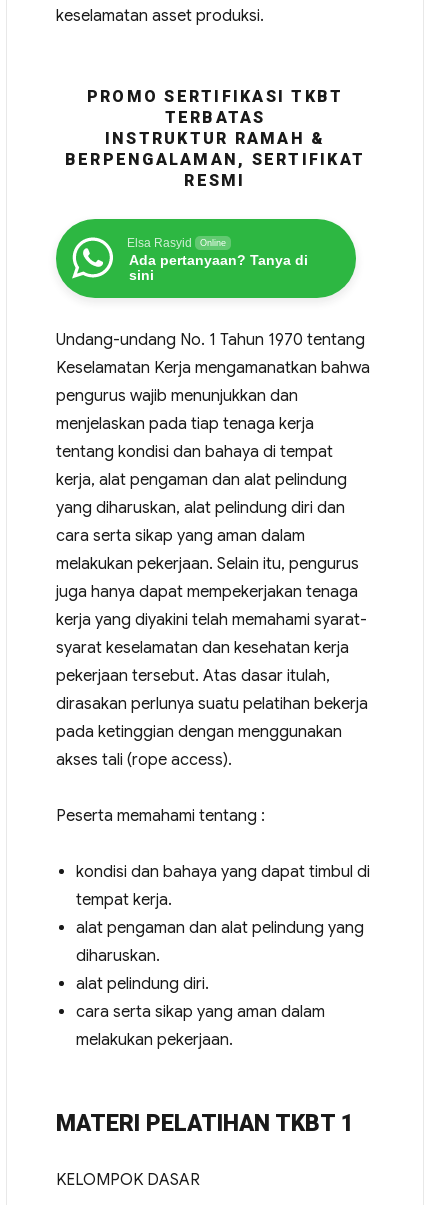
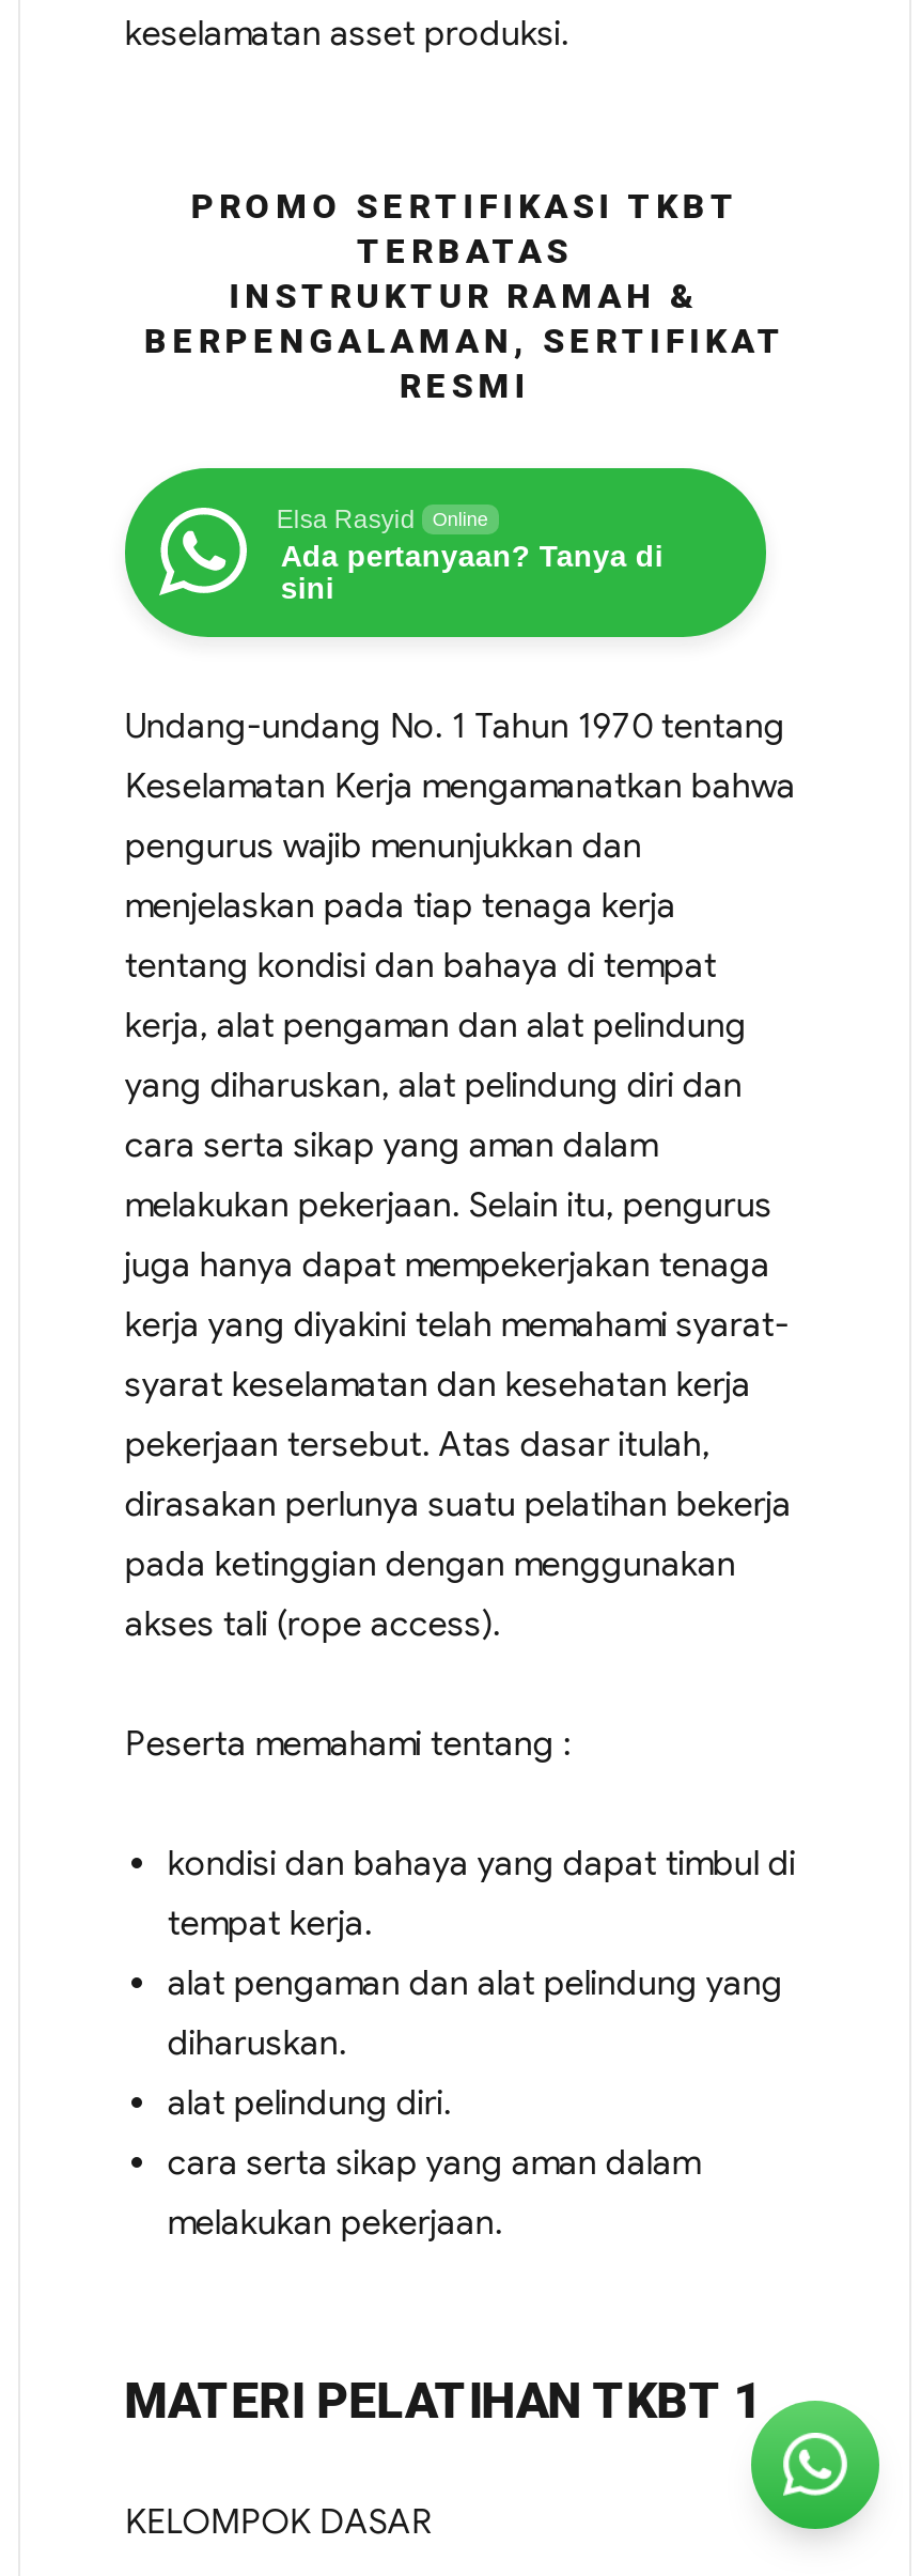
none -> [749,2399,881,2535] [image]

